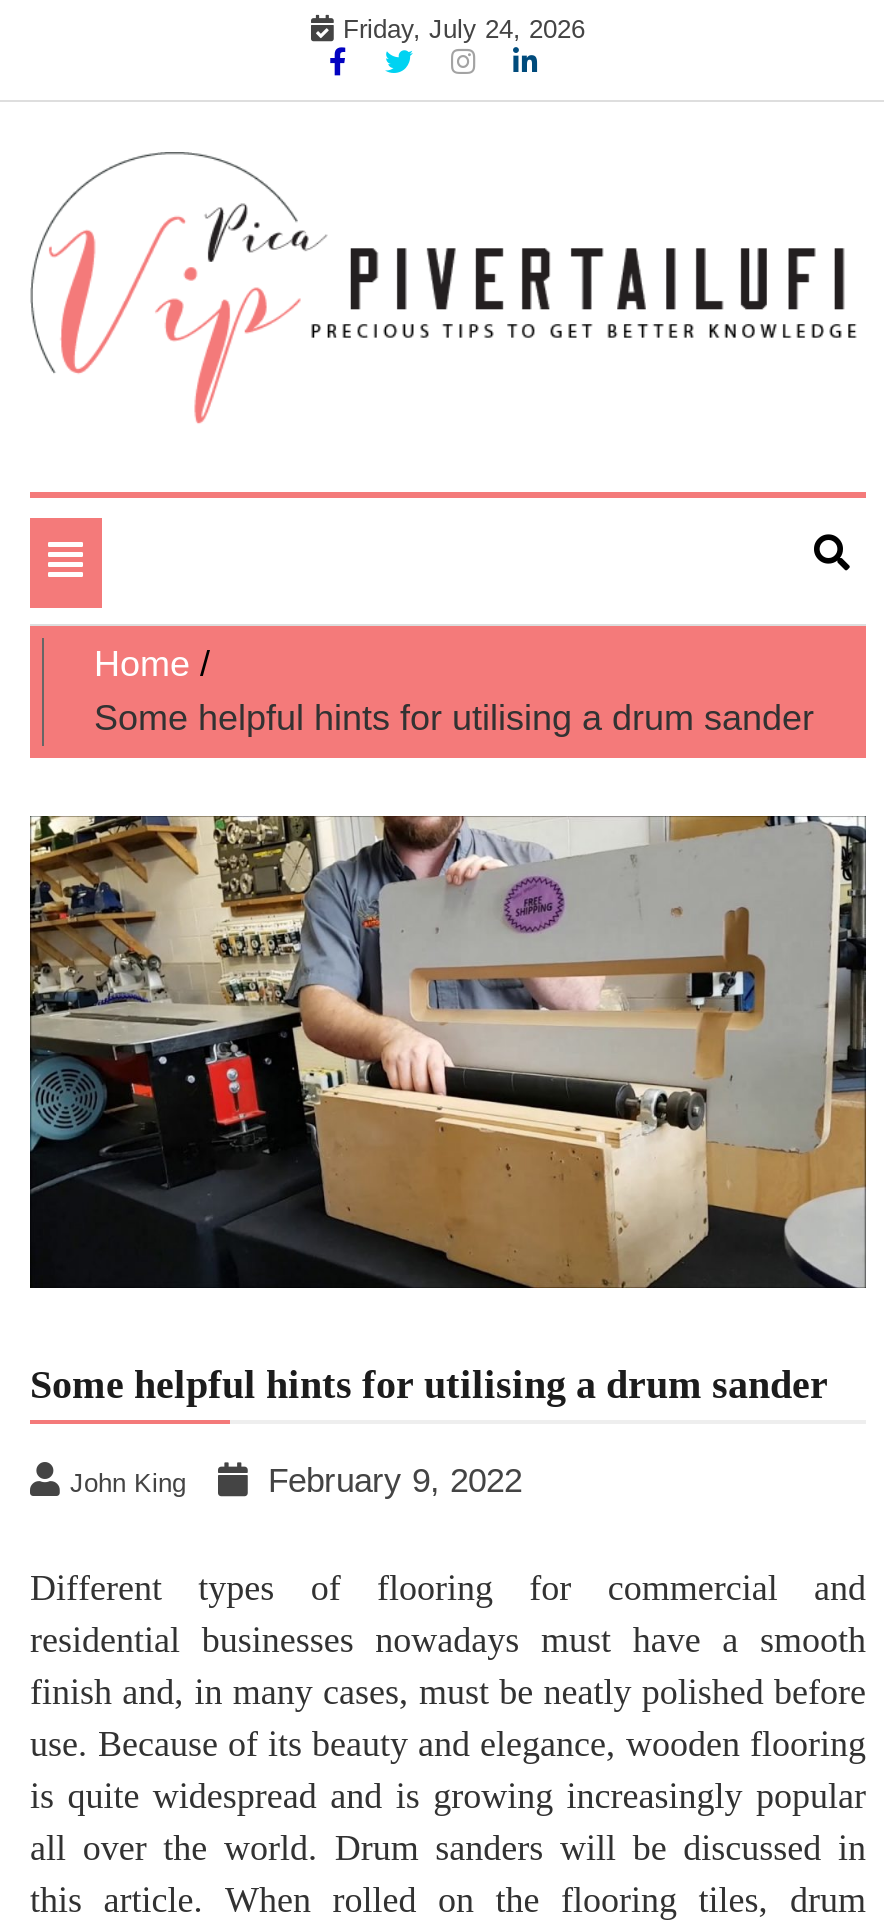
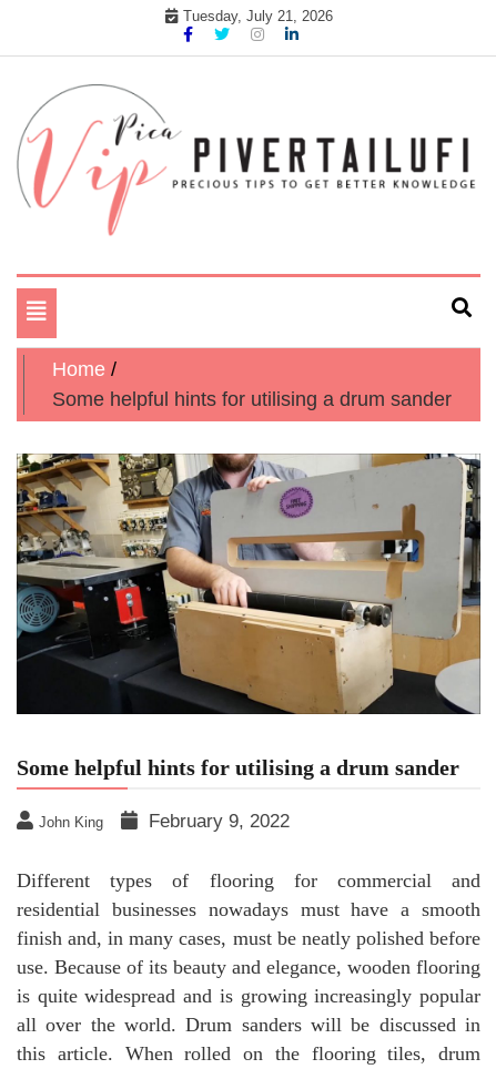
[343,14,585,44] Friday, July 24, 2026 -> [183,8,332,24] Tuesday, July 21, 2026

